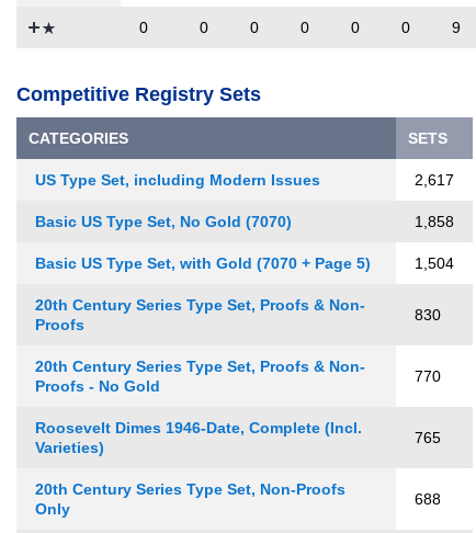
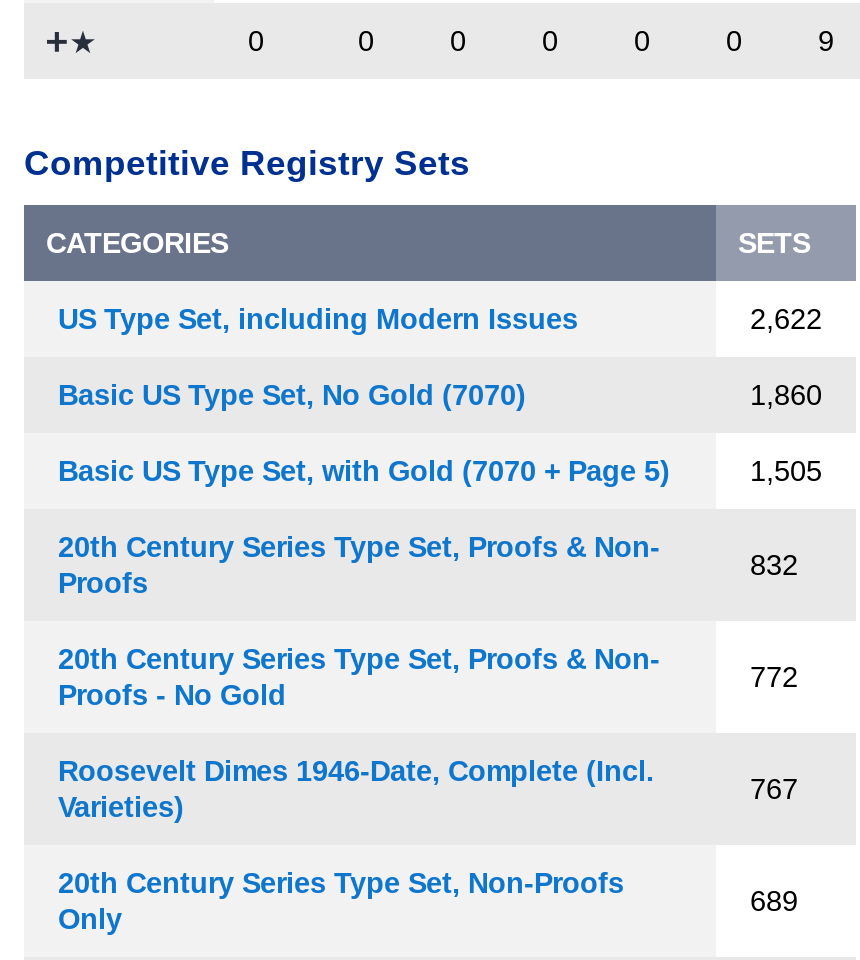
[415,171,454,188] 2,617 -> [750,302,822,334] 2,622
[415,212,454,230] 1,858 -> [750,378,822,410] 1,860
[415,254,454,271] 1,504 -> [750,454,822,486] 1,505
[415,305,441,323] 830 -> [750,548,798,580] 832
[415,367,441,384] 770 -> [750,660,798,692] 772
[415,428,441,446] 765 -> [750,772,798,804] 767
[415,490,441,507] 688 -> [750,884,798,916] 689

